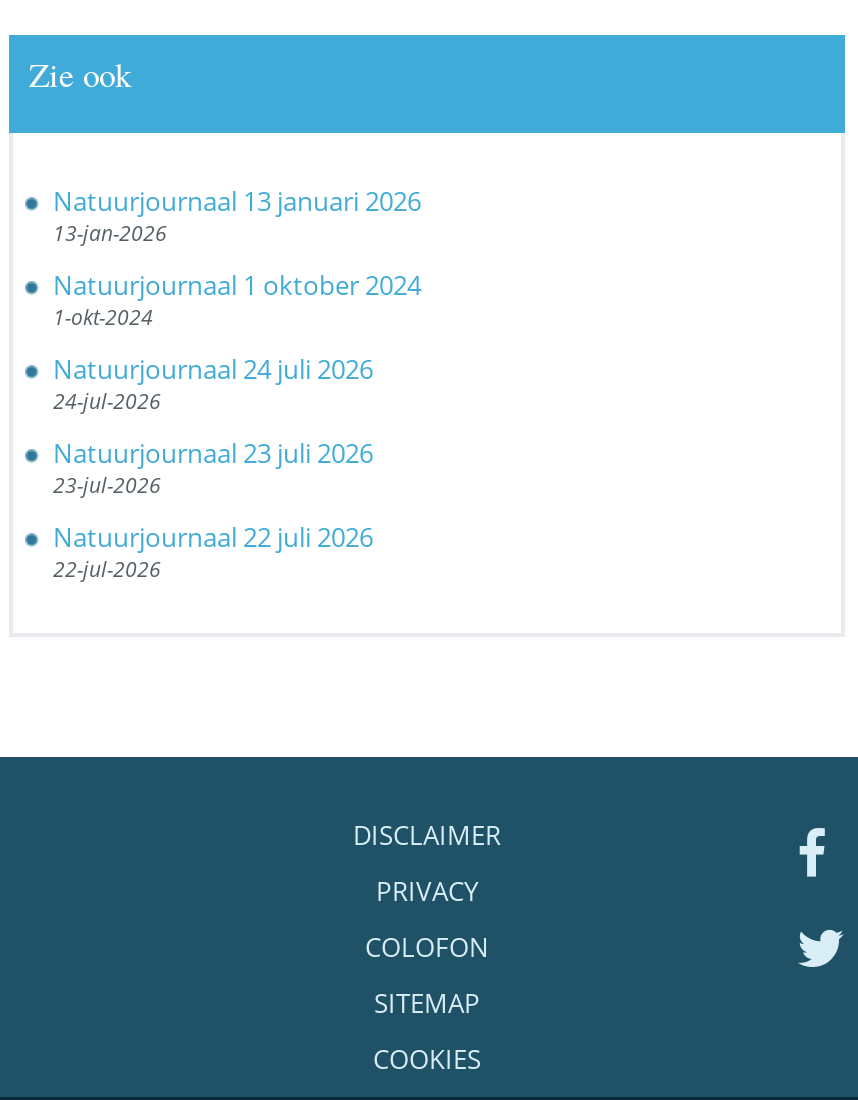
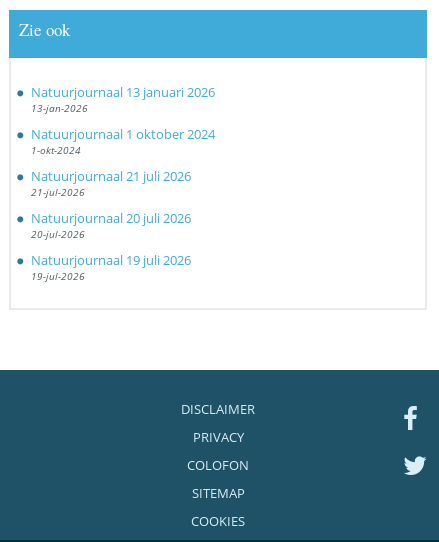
[53,351,373,415] Natuurjournaal 24 juli 2026 | 24-jul-2026 -> [31,167,191,199] Natuurjournaal 21 juli 2026 | 21-jul-2026
[53,435,373,499] Natuurjournaal 23 juli 2026 | 23-jul-2026 -> [31,209,191,241] Natuurjournaal 20 juli 2026 | 20-jul-2026
[53,519,373,583] Natuurjournaal 22 juli 2026 | 22-jul-2026 -> [31,251,191,283] Natuurjournaal 19 juli 2026 | 19-jul-2026

